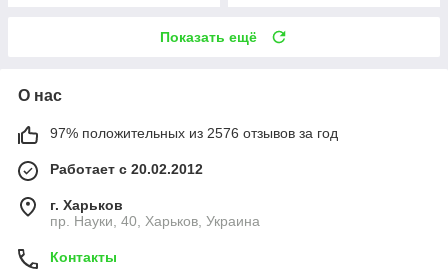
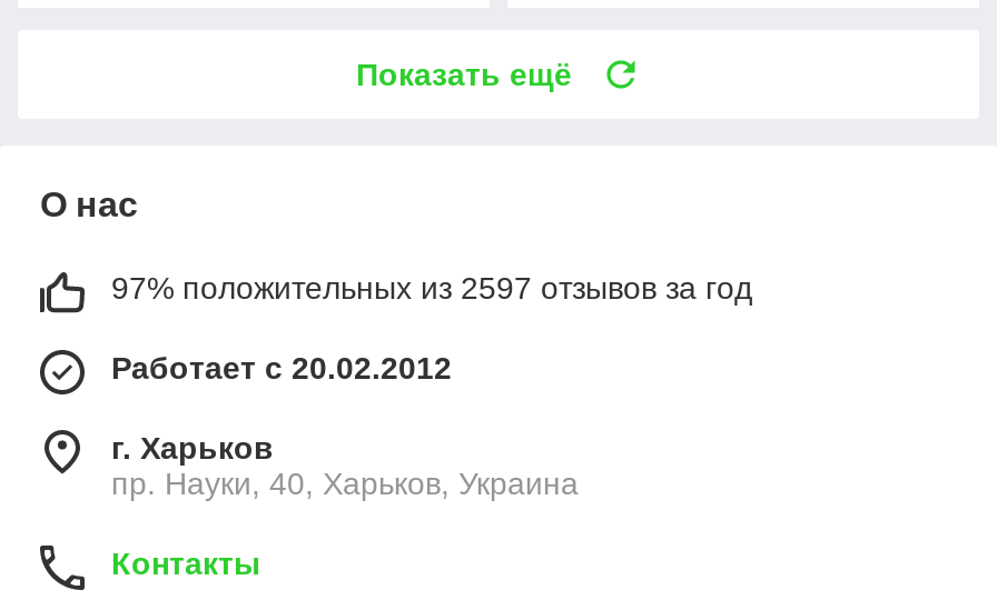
[50,125,338,141] 97% положительных из 2576 отзывов за год -> [111,270,752,305] 97% положительных из 2597 отзывов за год

